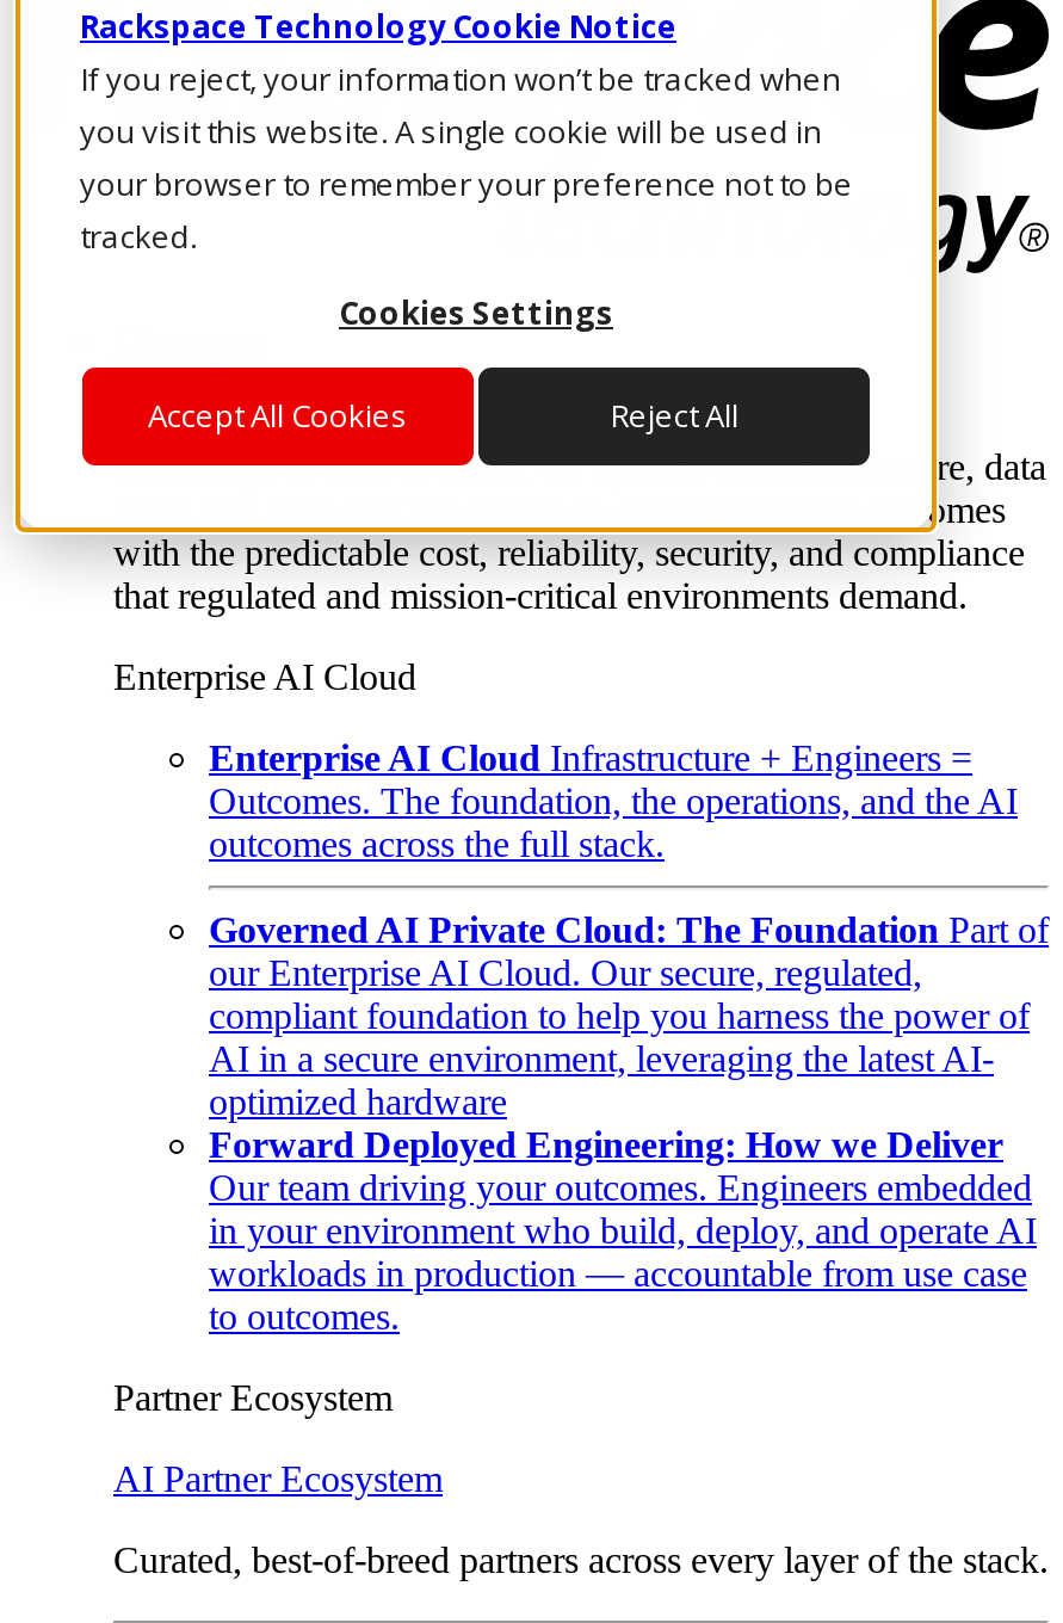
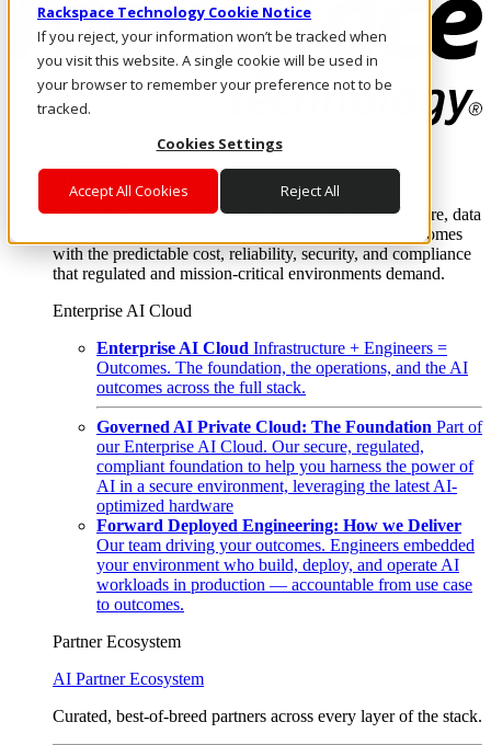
[209,1211,1037,1251] in your environment who build, deploy, and operate AI -> [96,556,459,574] your environment who build, deploy, and operate AI

